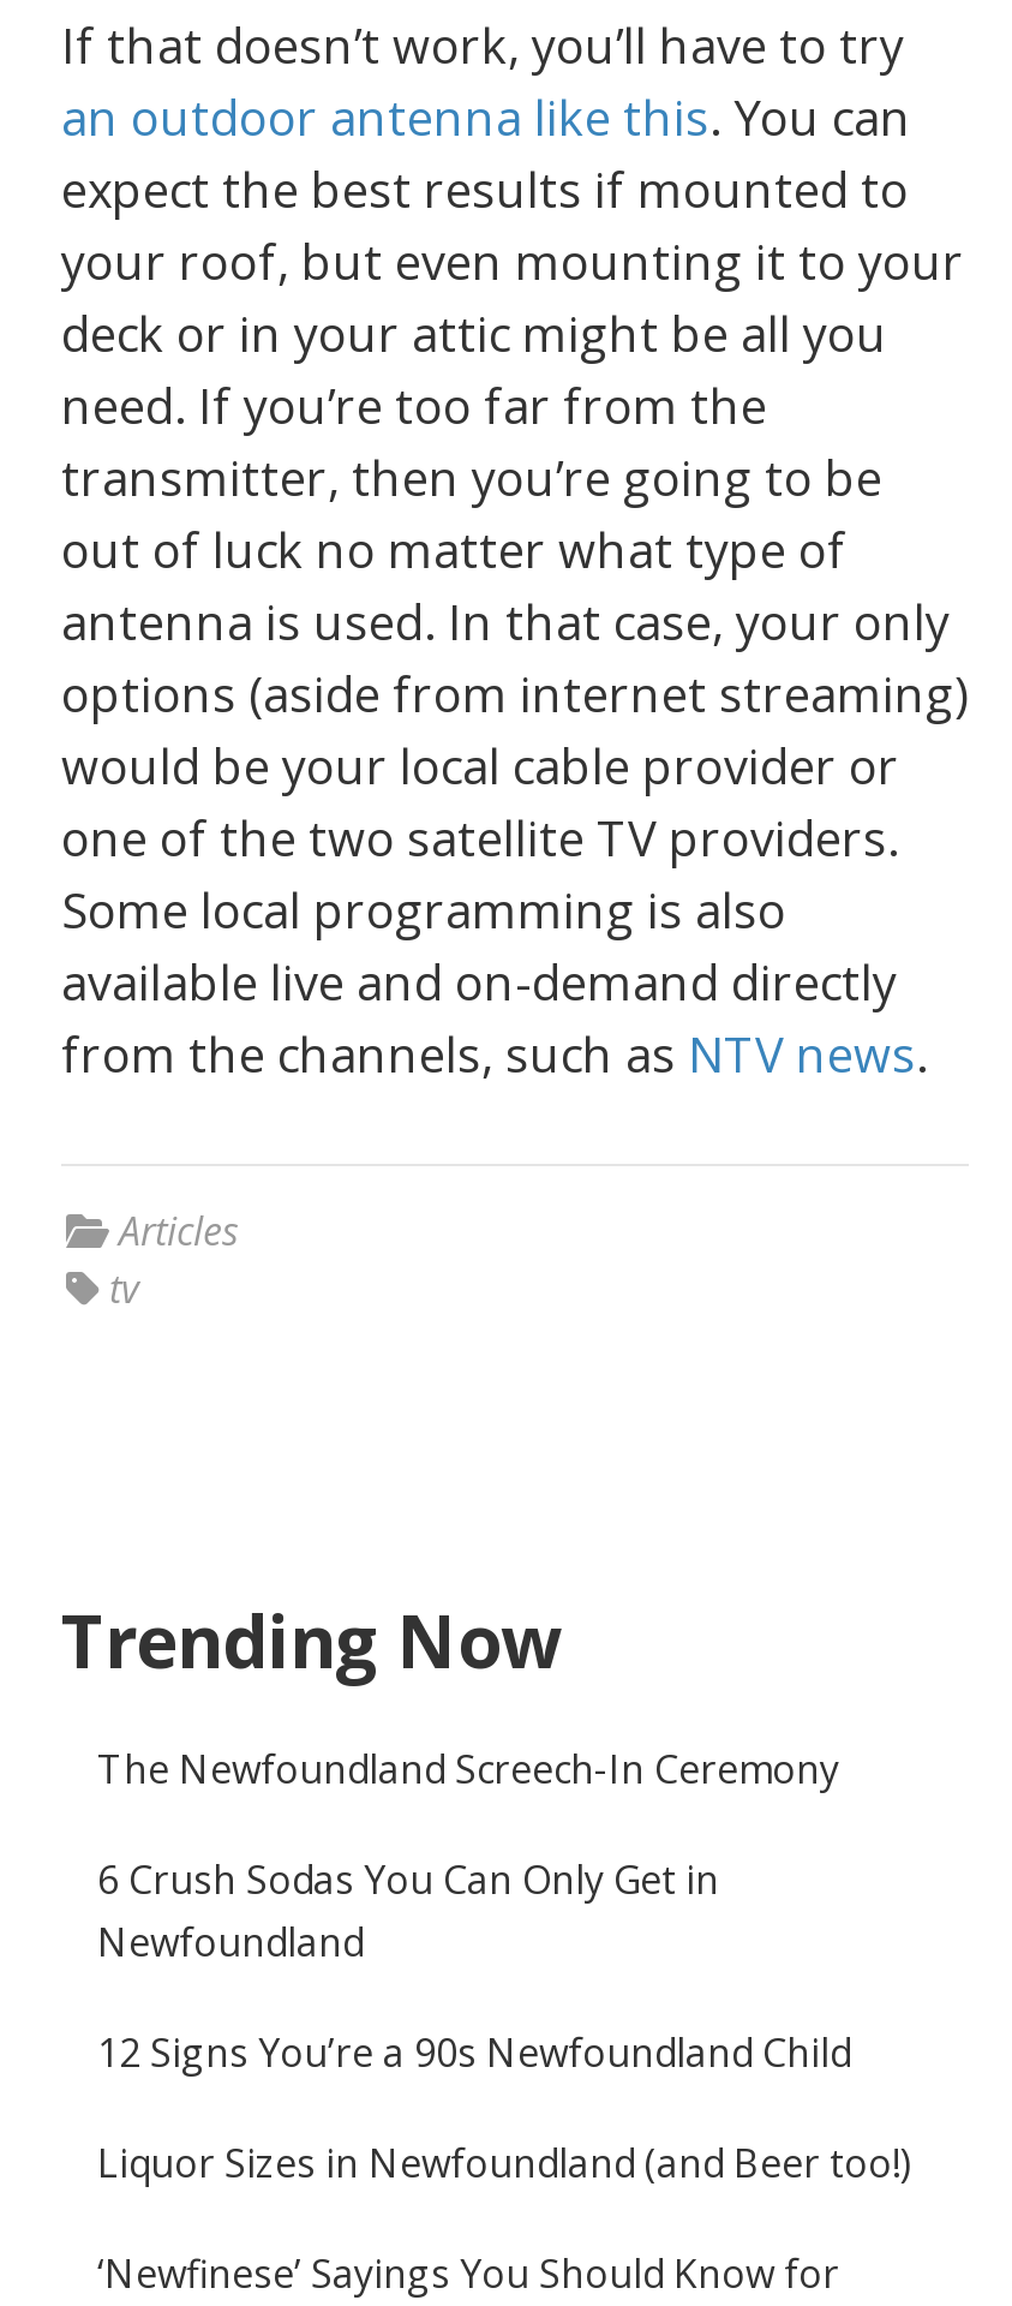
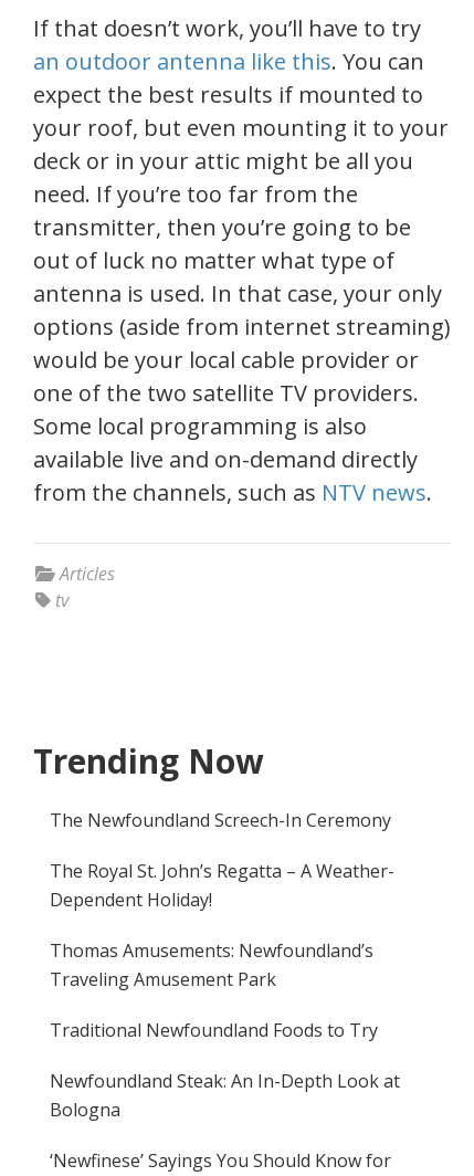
[97,1853,911,2189] 6 Crush Sodas You Can Only Get in | Newfoundland | 12 Signs You’re a 90s Newfoundland Child | Liquor Sizes in Newfoundland (and Beer too!) -> [50,859,400,1122] The Royal St. John’s Regatta – A Weather- | Dependent Holiday! | Thomas Amusements: Newfoundland’s | Traveling Amusement Park | Traditional Newfoundland Foods to Try | Newfoundland Steak: An In-Depth Look at | Bologna

